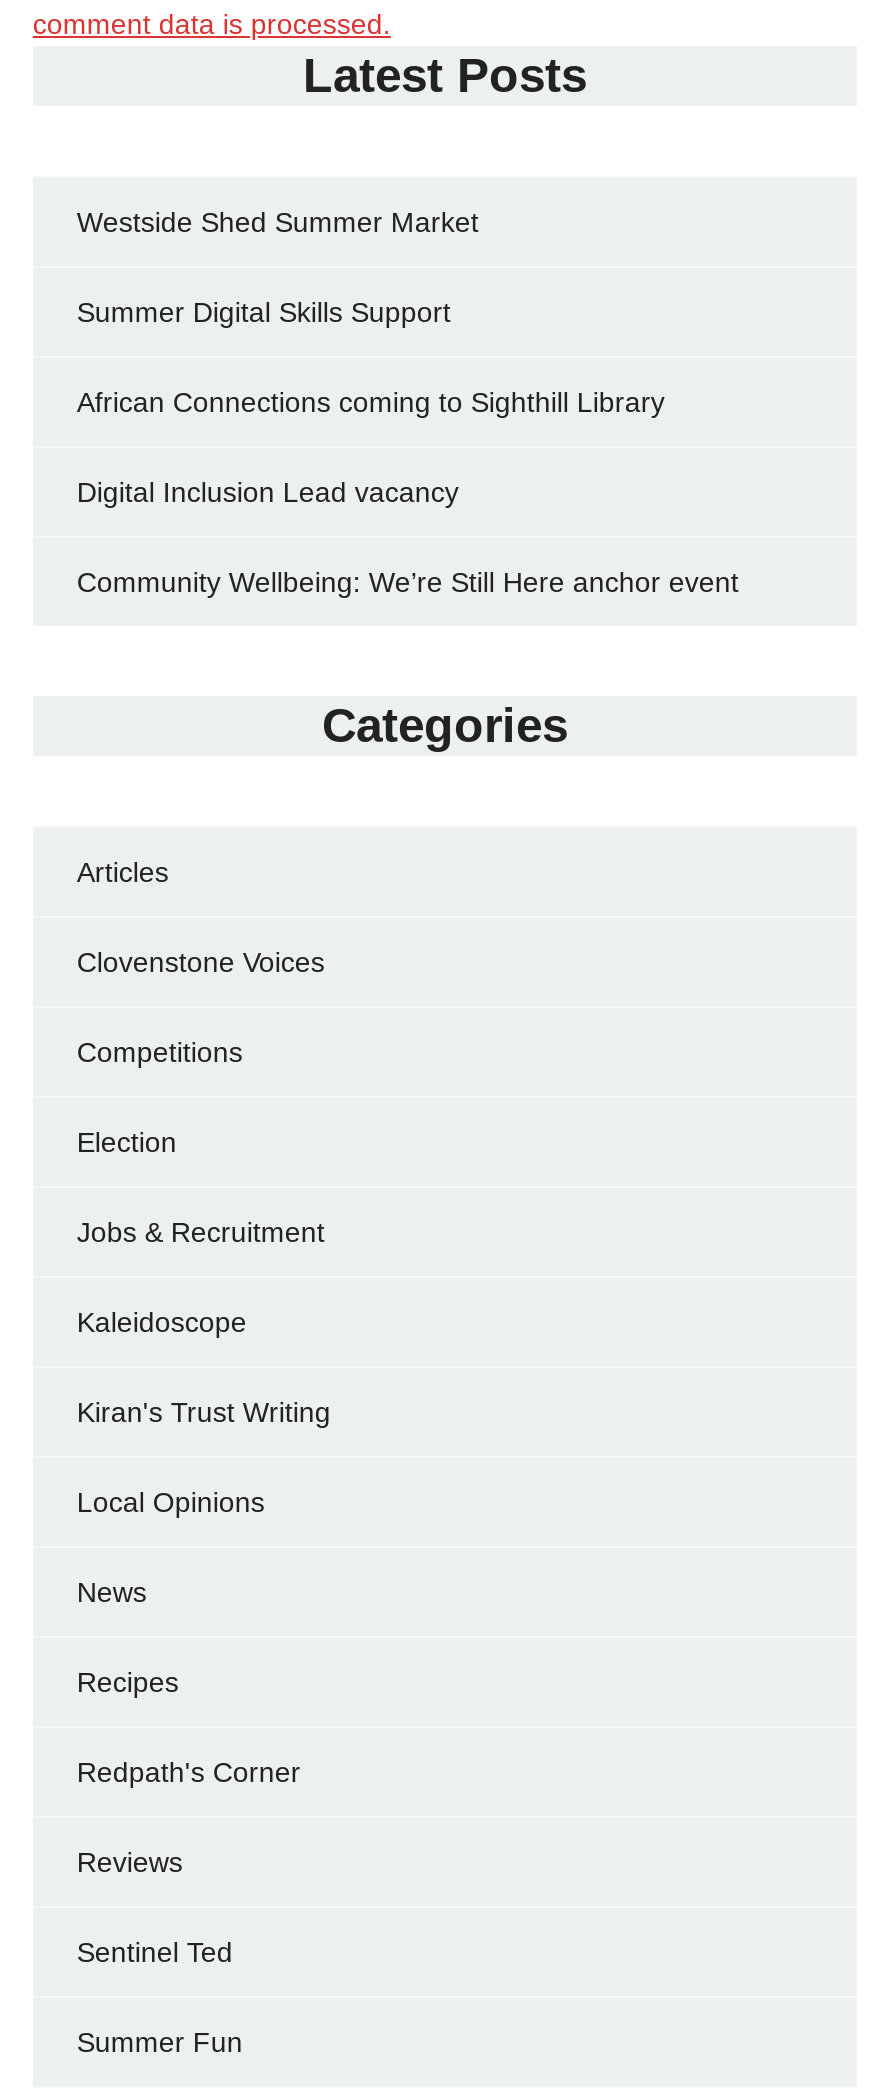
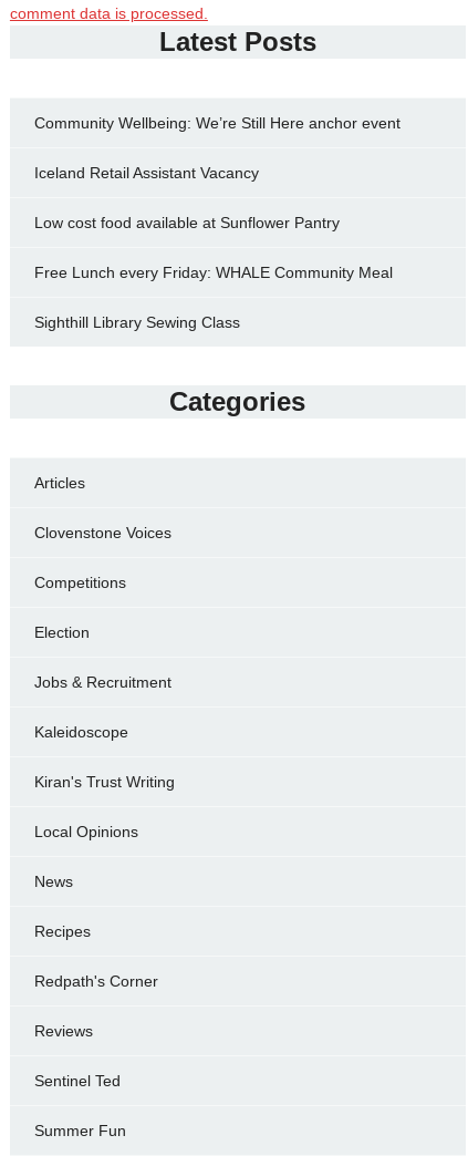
[77,205,665,507] Westside Shed Summer Market | Summer Digital Skills Support | African Connections coming to Sighthill Library | Digital Inclusion Lead vacancy -> none
moved [77,565,739,597] -> [34,114,400,131]: Community Wellbeing: We’re Still Here anchor event
none -> [34,164,393,331] Iceland Retail Assistant Vacancy | Low cost food available at Sunflower Pantry | Free Lunch every Friday: WHALE Community Meal | Sighthill Library Sewing Class

